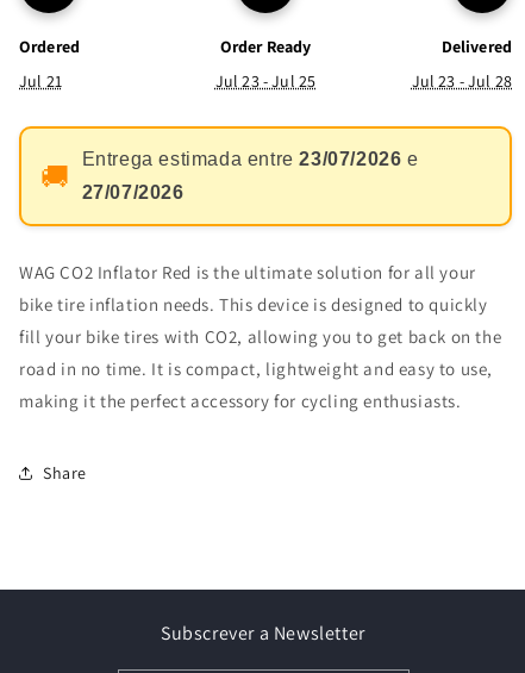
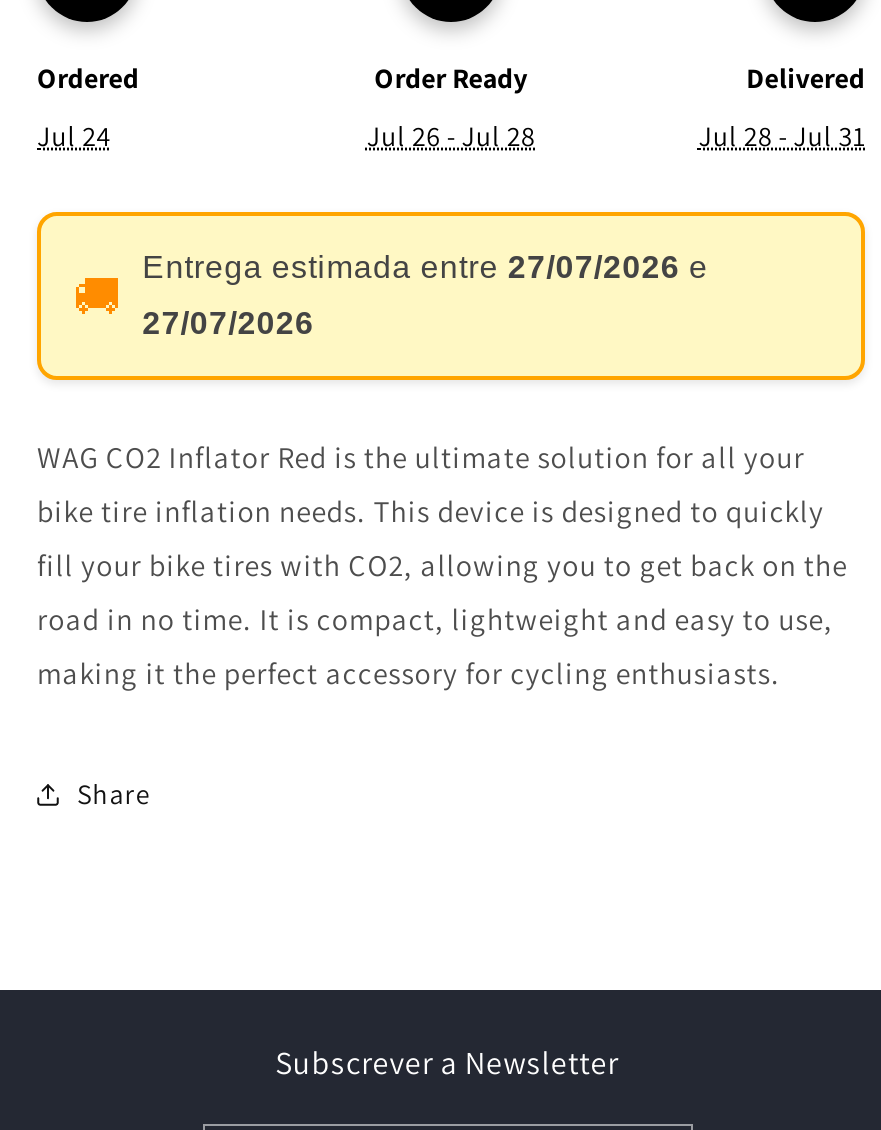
[19,71,62,92] Jul 21 -> [37,119,111,155] Jul 24
[215,71,316,92] Jul 23 - Jul 25 -> [367,119,535,155] Jul 26 - Jul 28
[412,71,512,92] Jul 23 - Jul 28 -> [699,119,865,155] Jul 28 - Jul 31
[82,149,419,170] Entrega estimada entre 23/07/2026 e -> [142,251,708,285] Entrega estimada entre 27/07/2026 e

